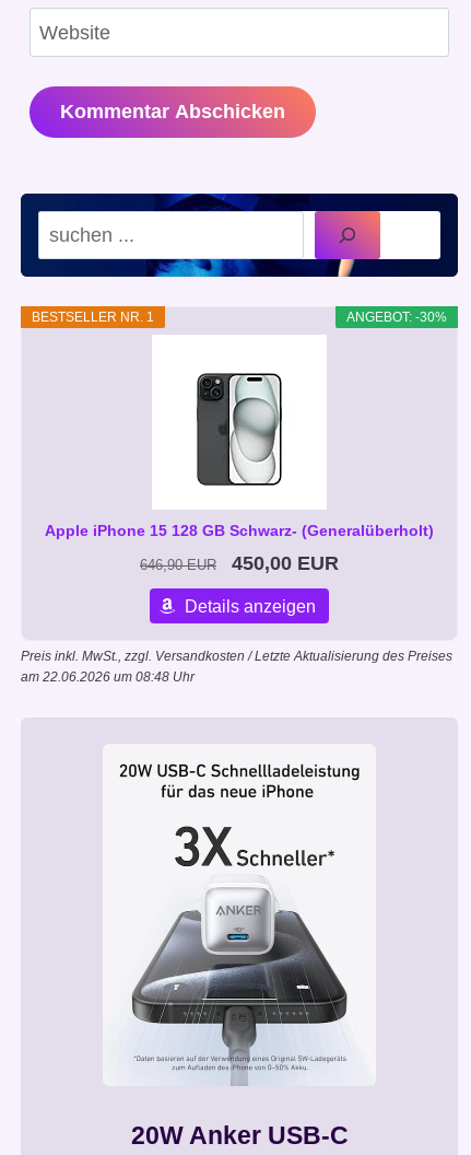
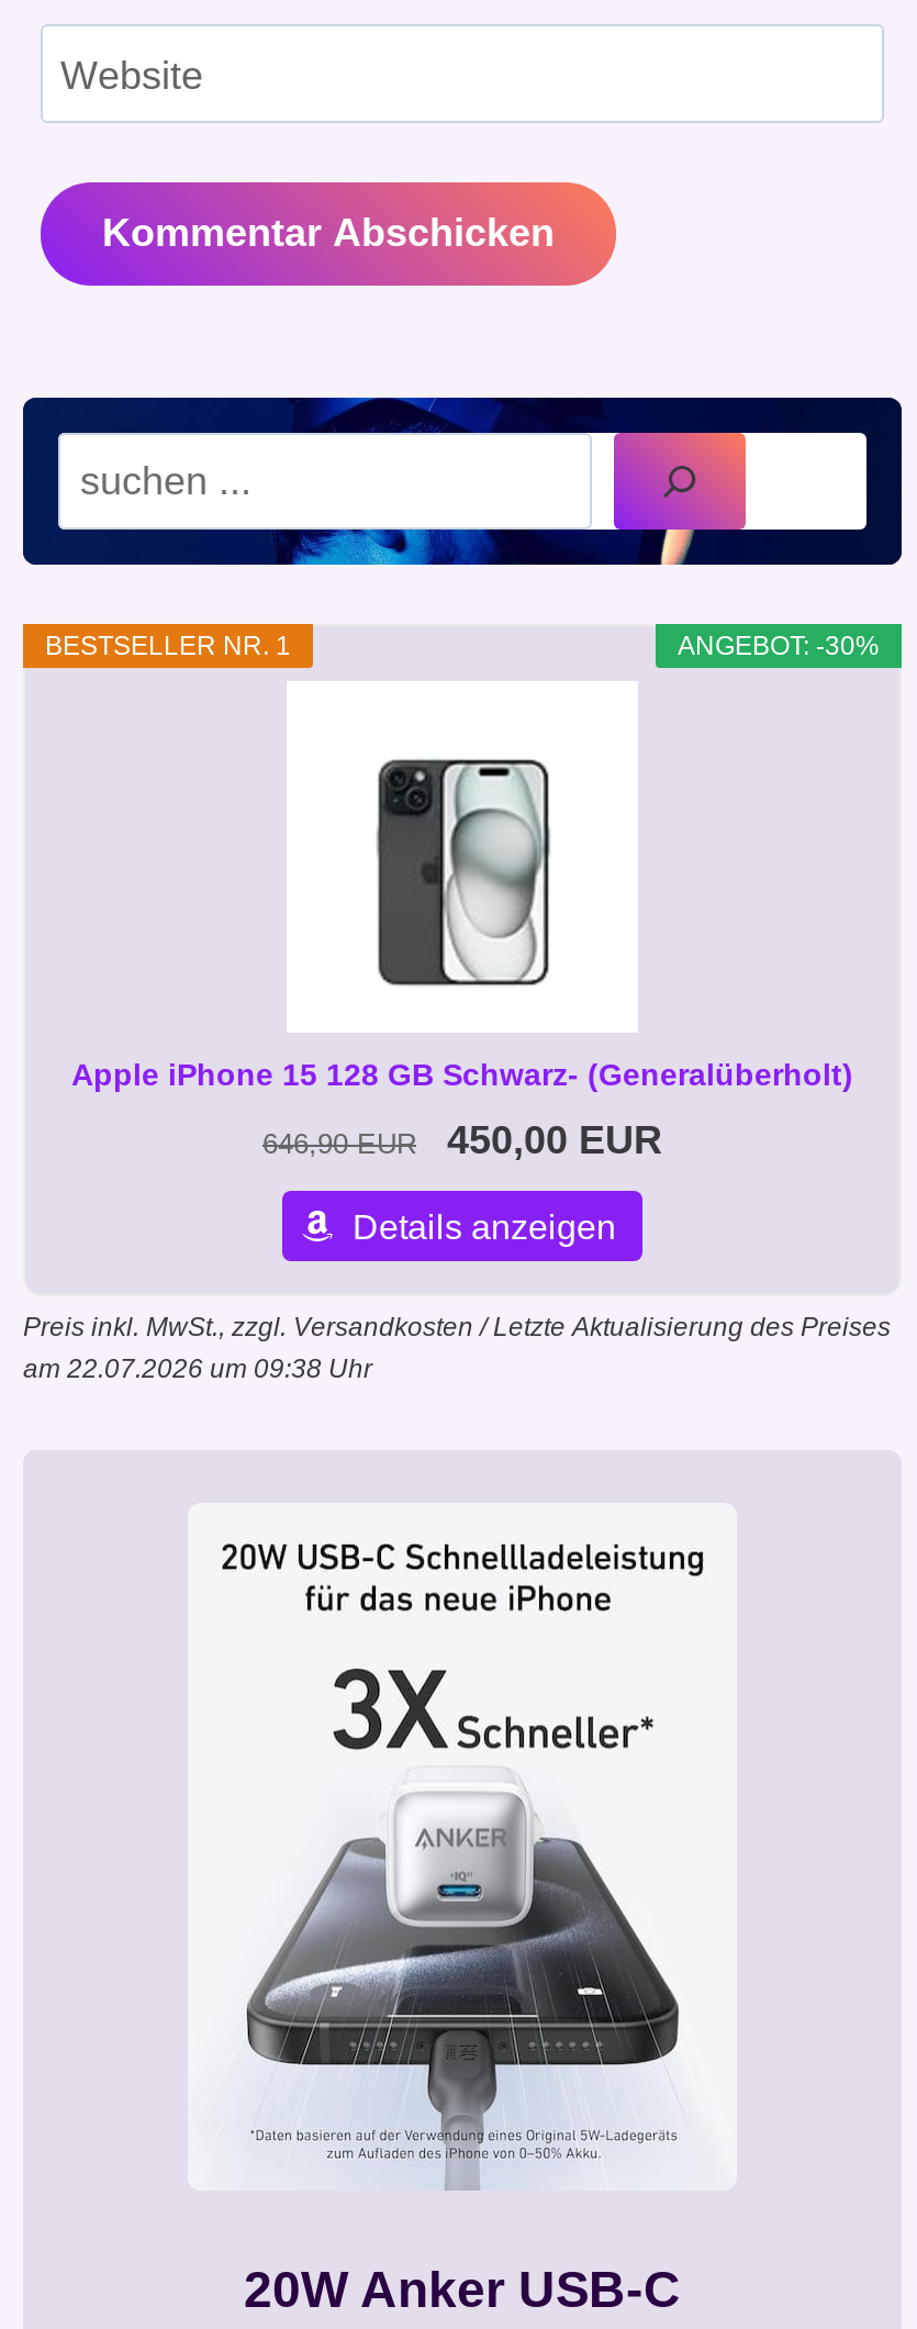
[21,669,195,685] am 22.06.2026 um 08:48 Uhr -> [23,1354,372,1384] am 22.07.2026 um 09:38 Uhr

